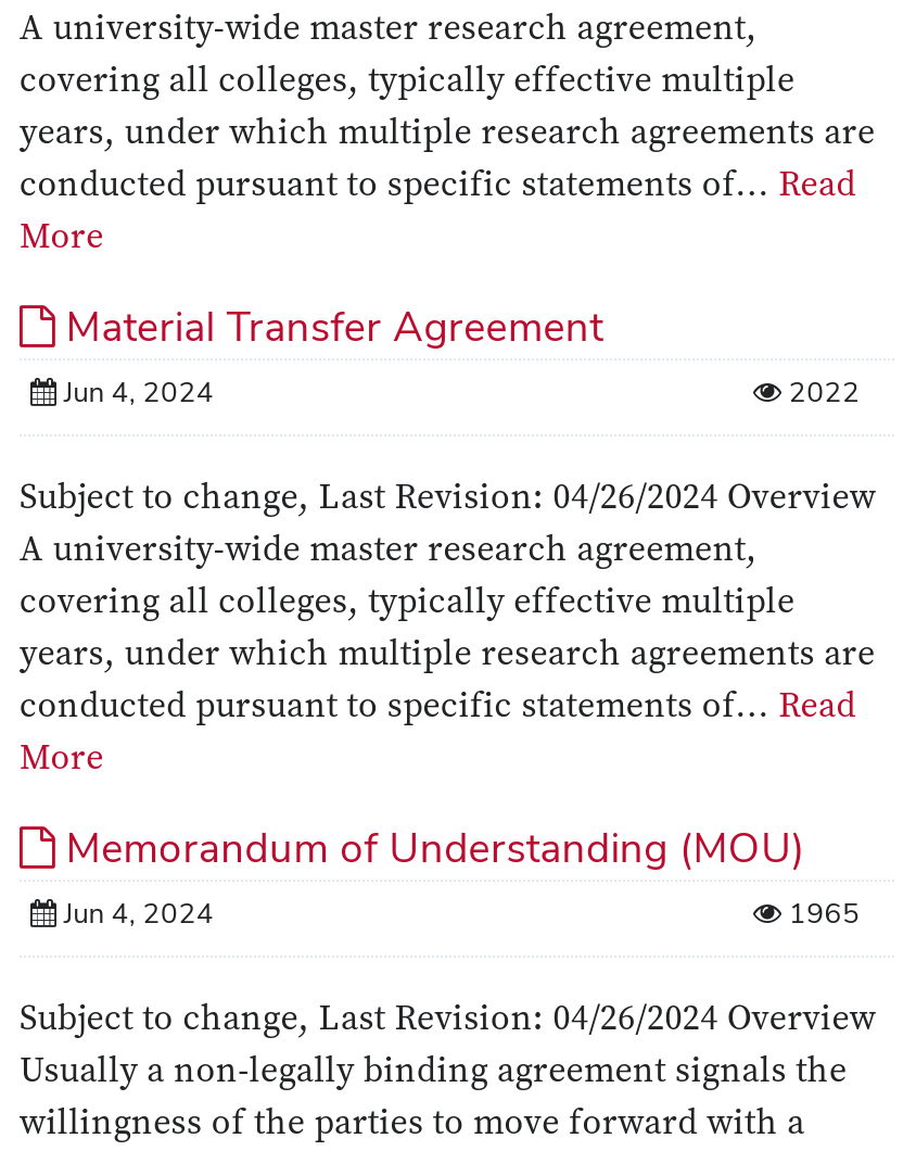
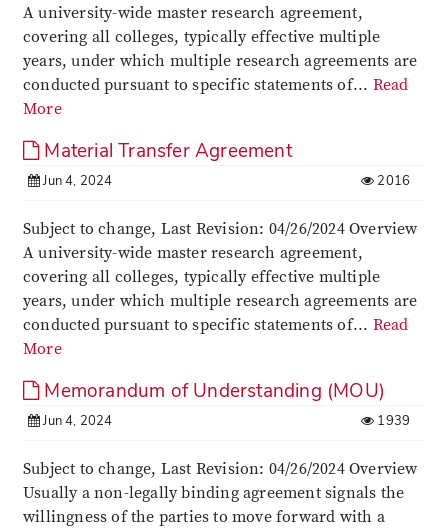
[782,374,860,410] 2022 -> [374,172,410,189] 2016
[782,895,860,932] 1965 -> [374,412,410,429] 1939

